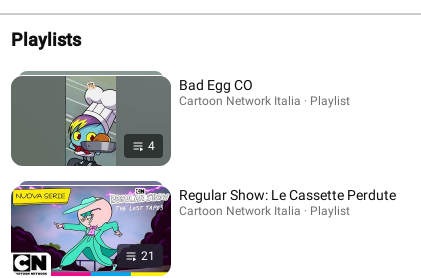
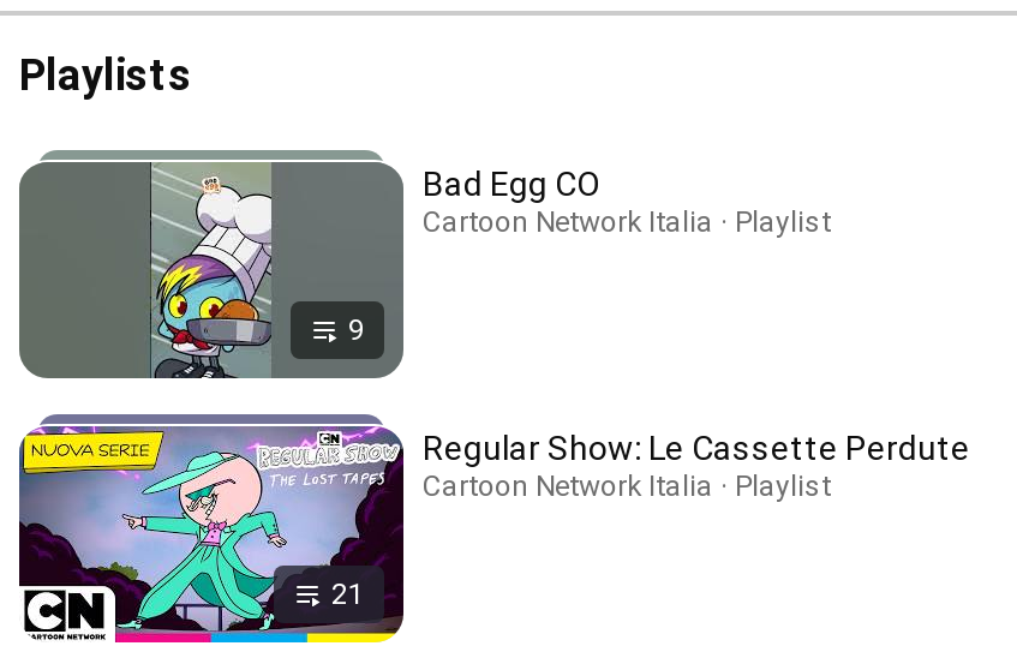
[148,138,155,152] 4 -> [348,312,365,346] 9

